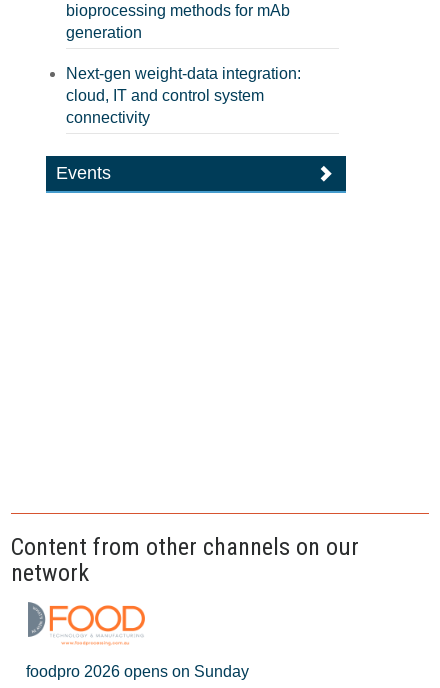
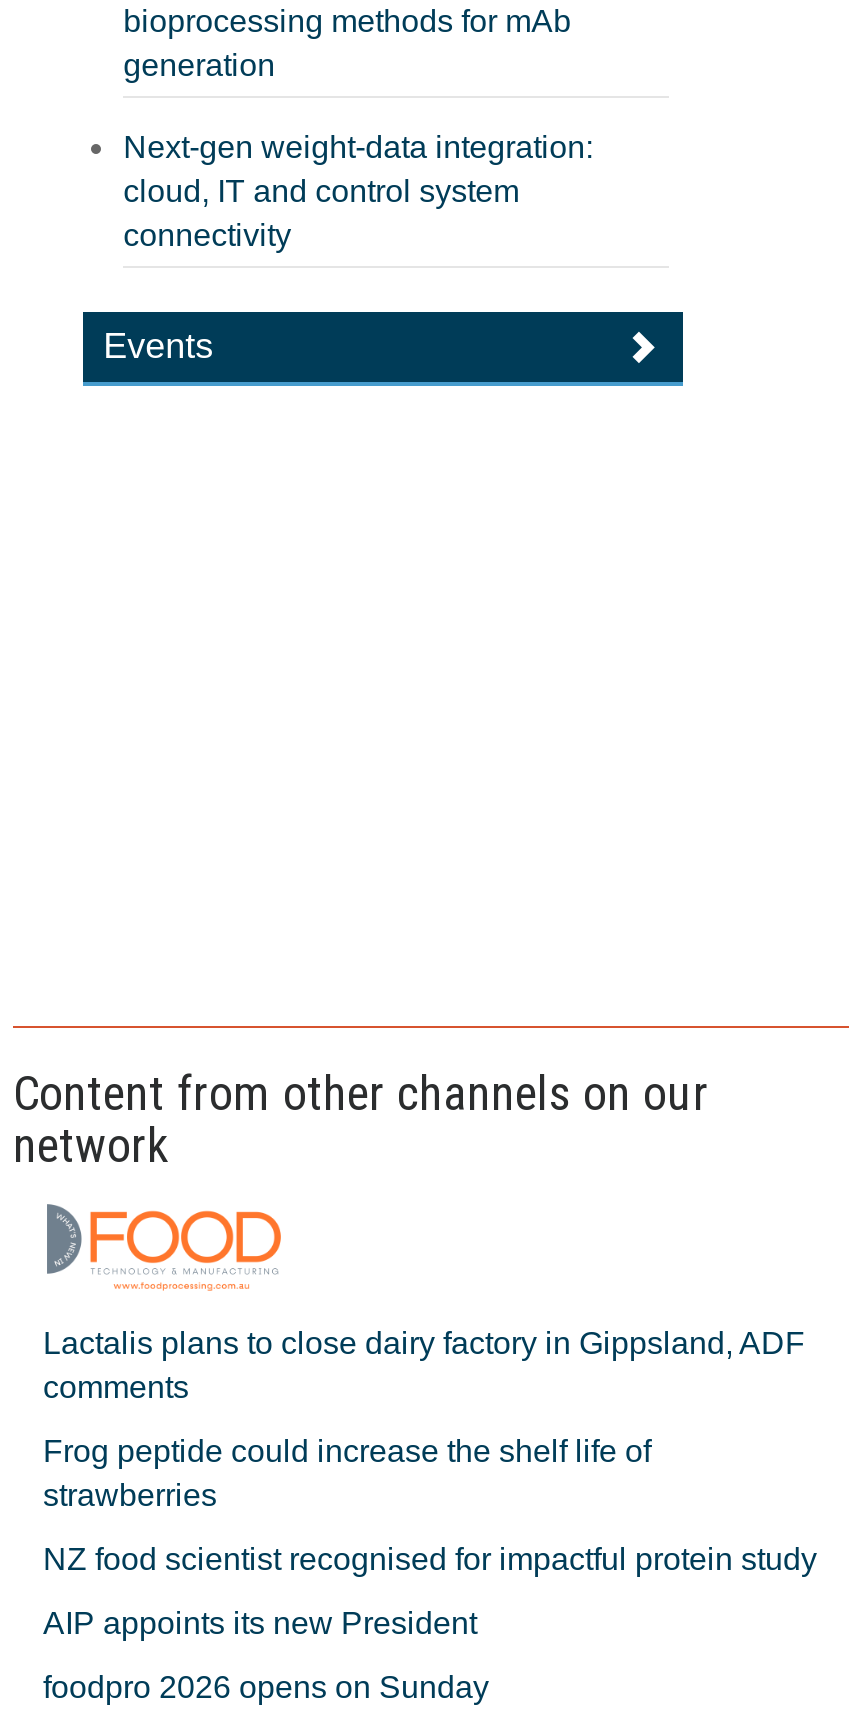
none -> [43,1326,817,1640] Lactalis plans to close dairy factory in Gippsland, ADF | comments | Frog peptide could increase the shelf life of | strawberries | NZ food scientist recognised for impactful protein study | AIP appoints its new President

